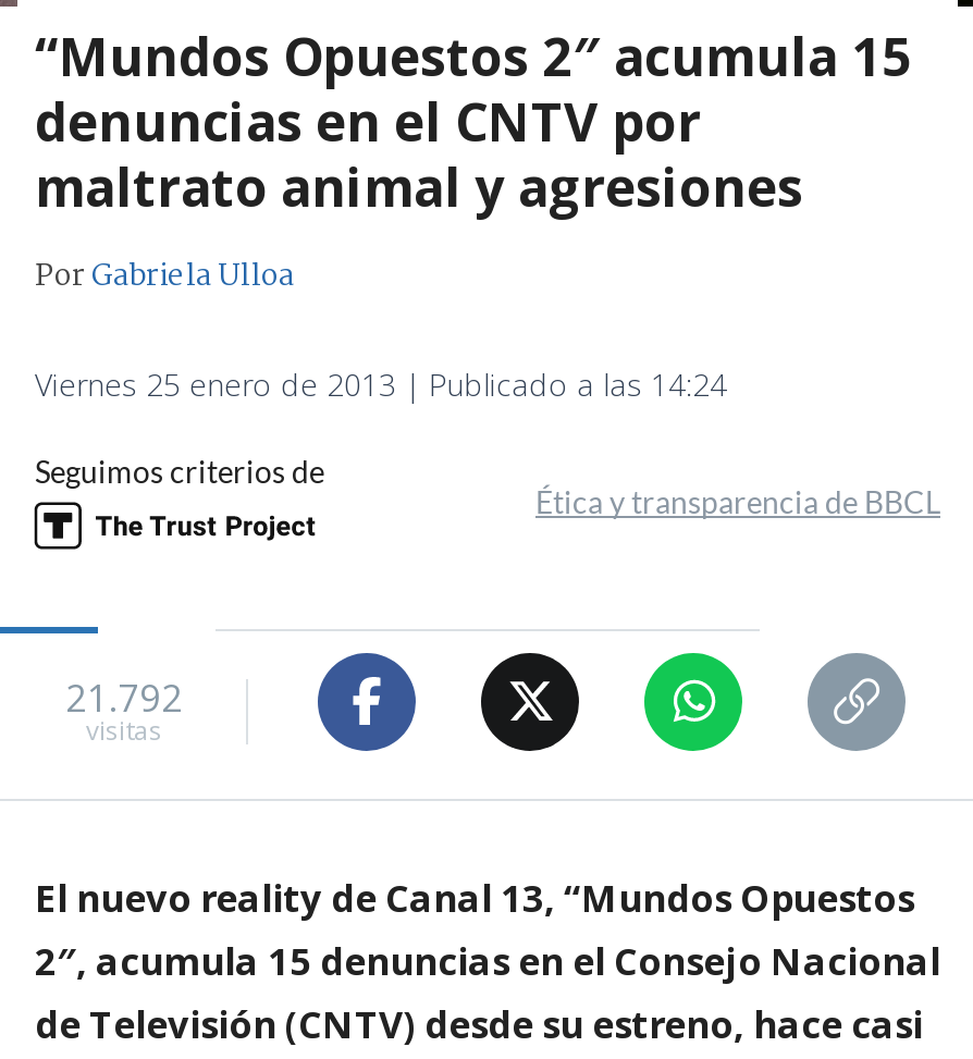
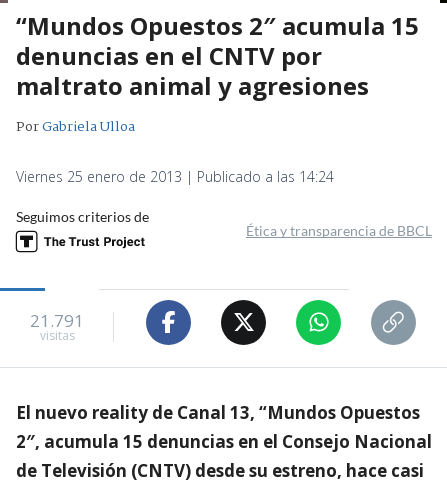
[65,673,183,723] 21.792 -> [30,309,84,332] 21.791

